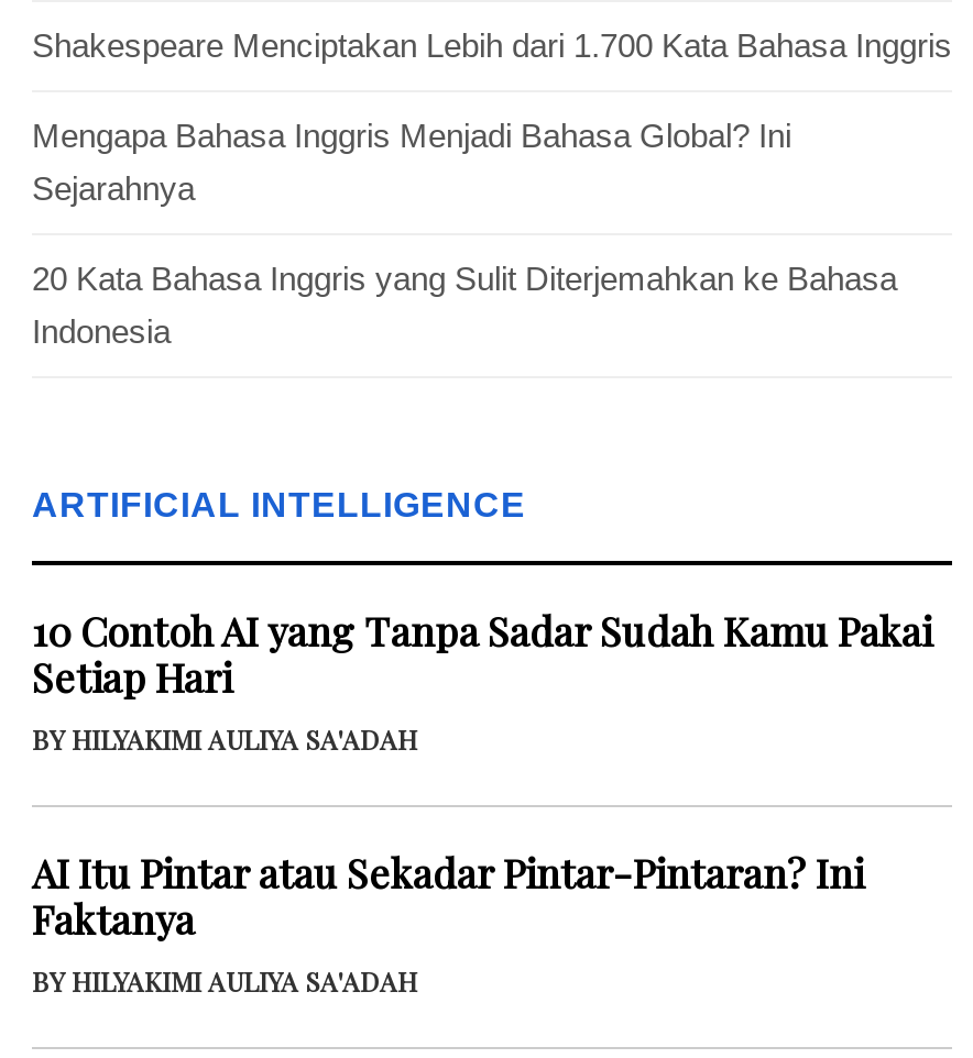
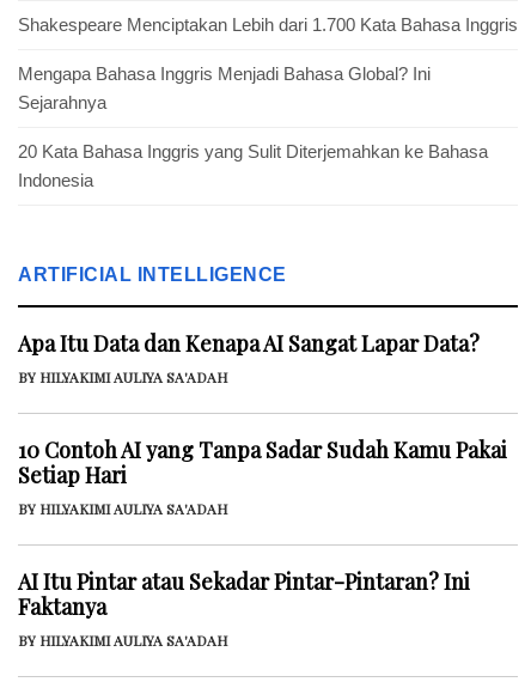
none -> [18,329,480,387] Apa Itu Data dan Kenapa AI Sangat Lapar Data? | BY HILYAKIMI AULIYA SA'ADAH

